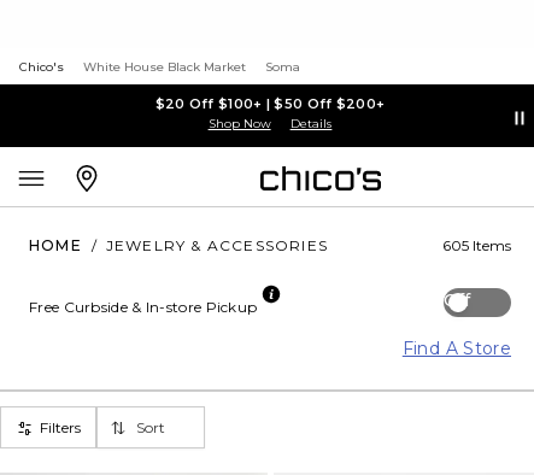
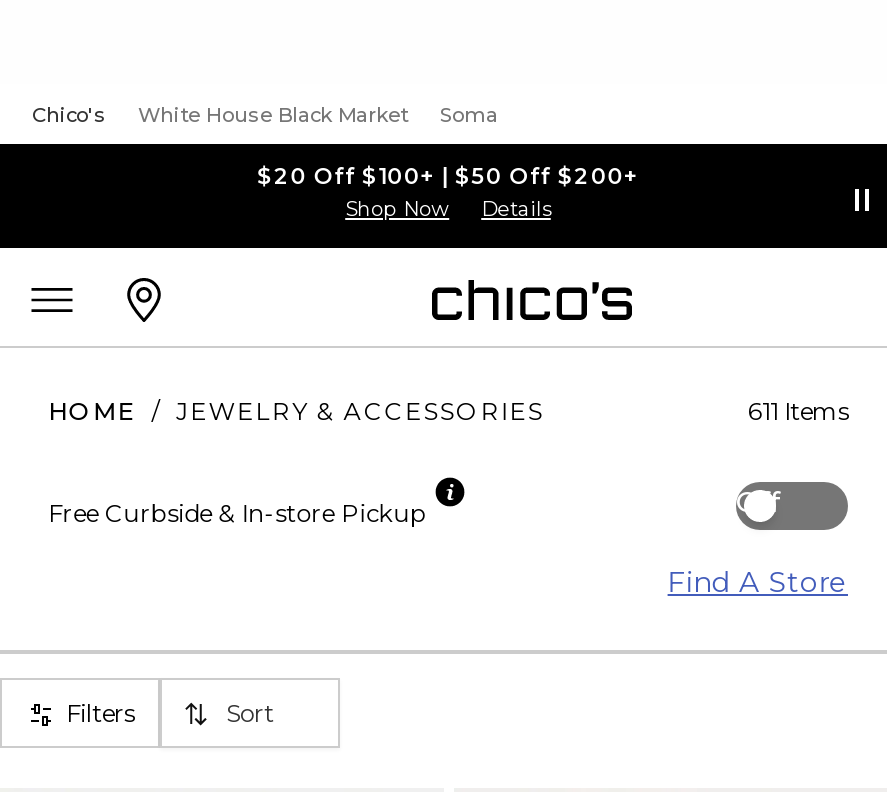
[442,236,511,254] 605 Items -> [748,396,848,426] 611 Items

